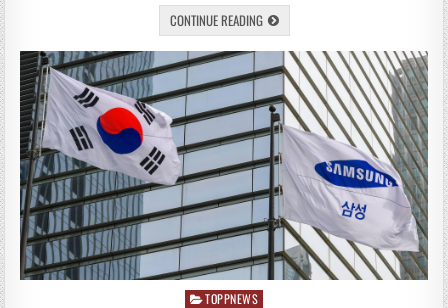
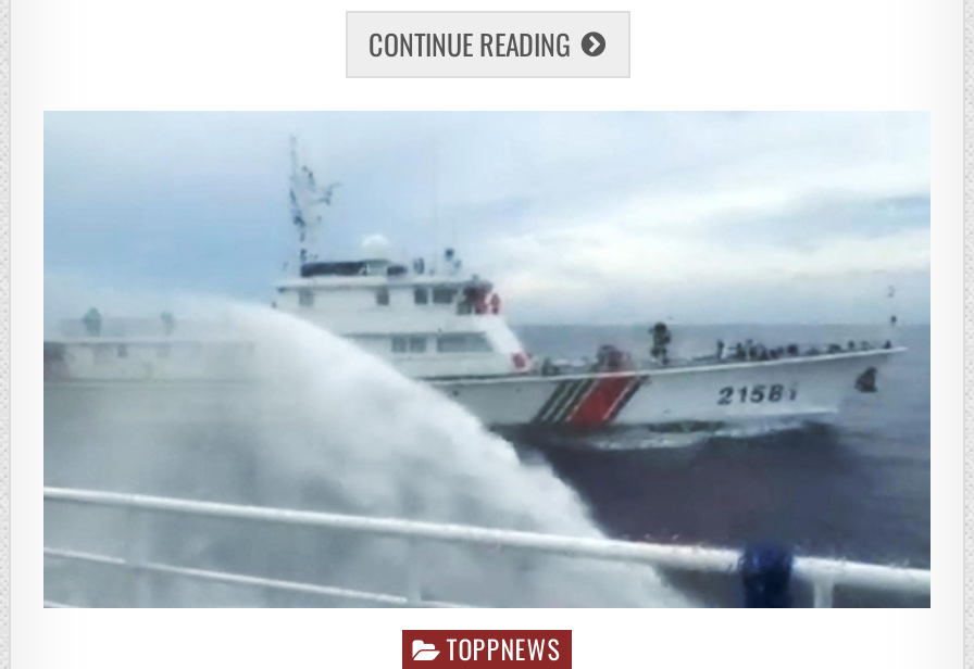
[19,50,429,281] [image] -> [41,111,931,610] [image]

